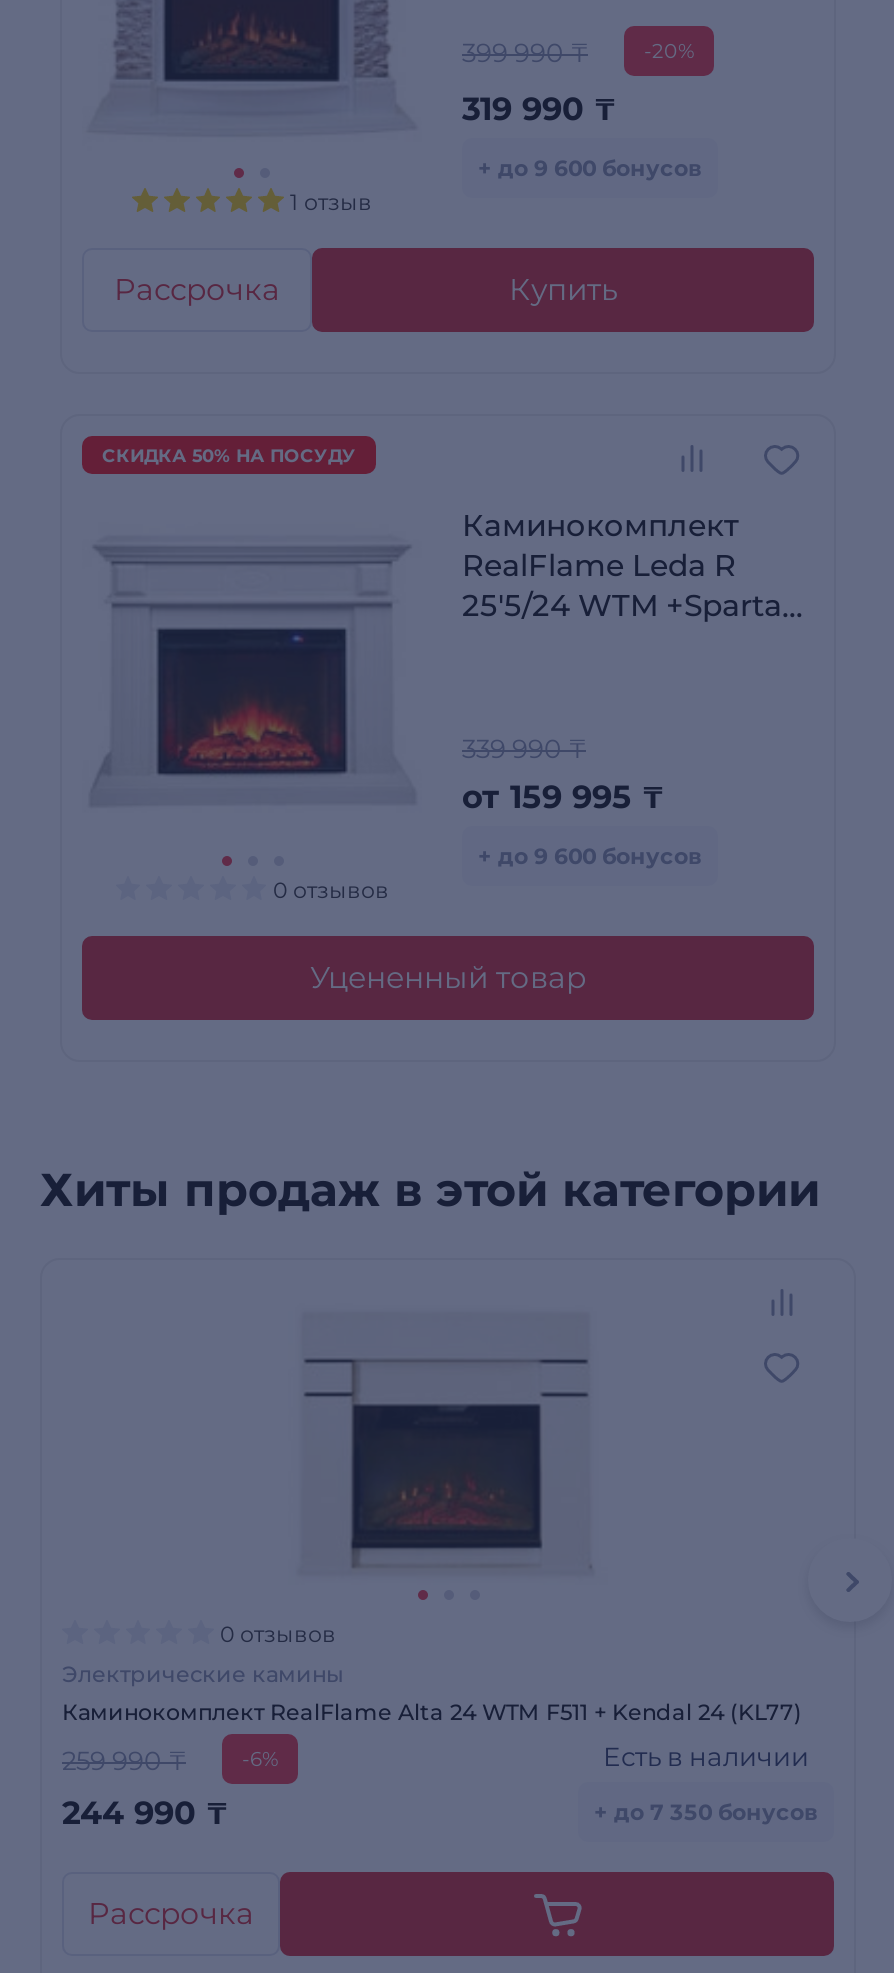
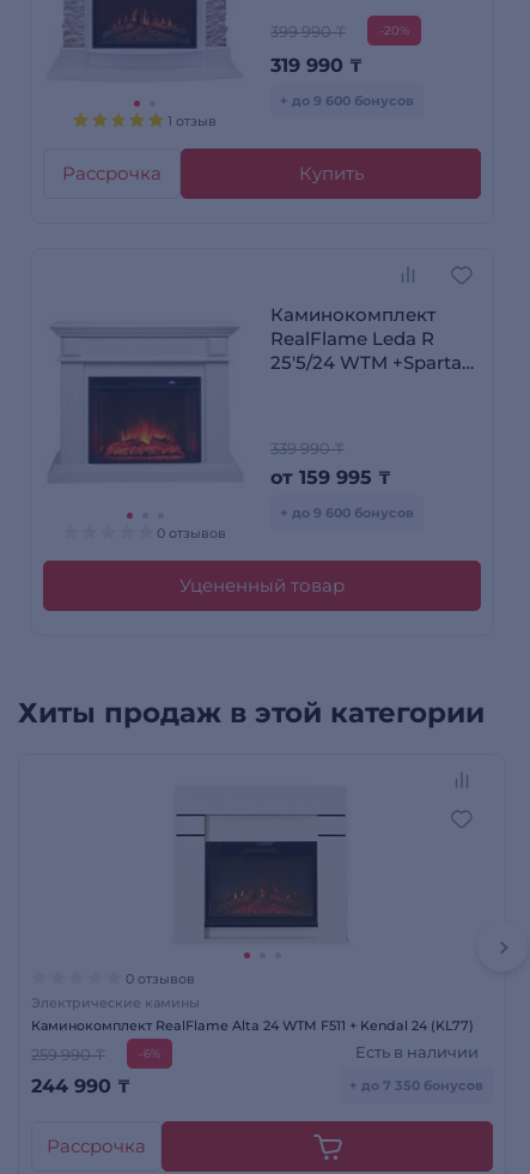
[102,444,356,466] СКИДКА 50% НА ПОСУДУ -> none

